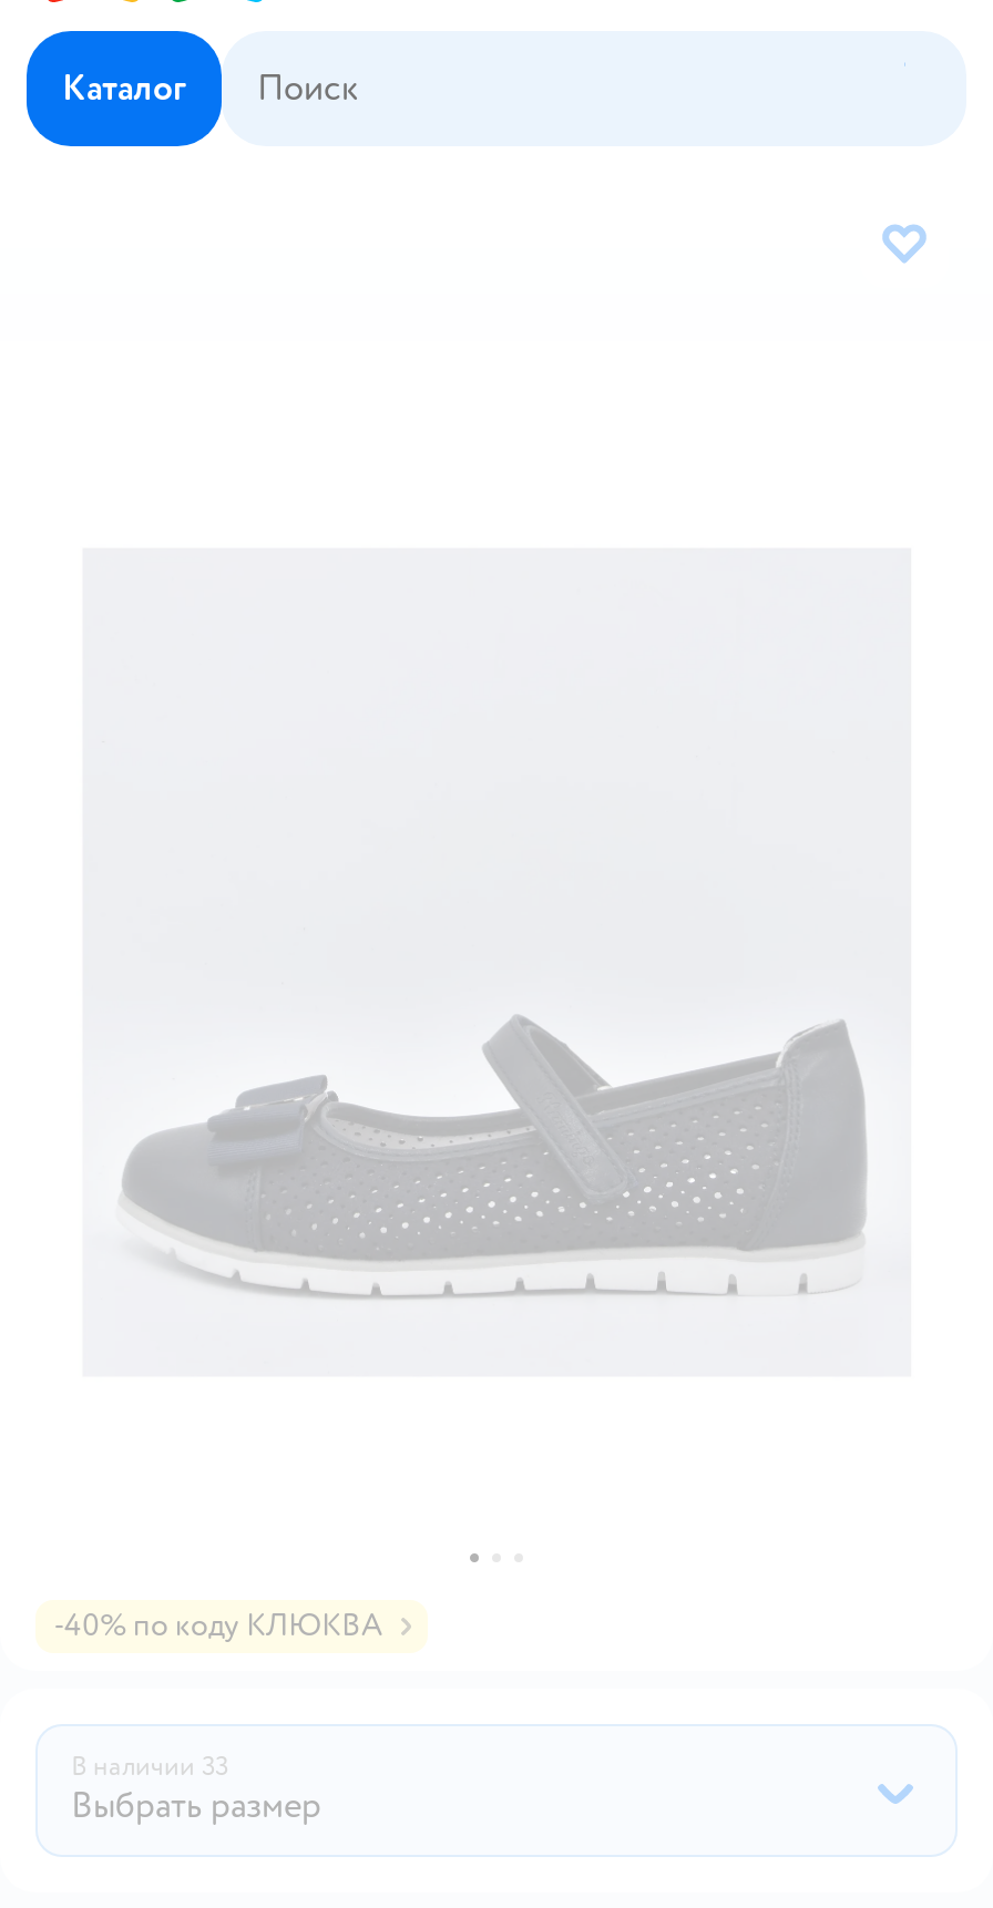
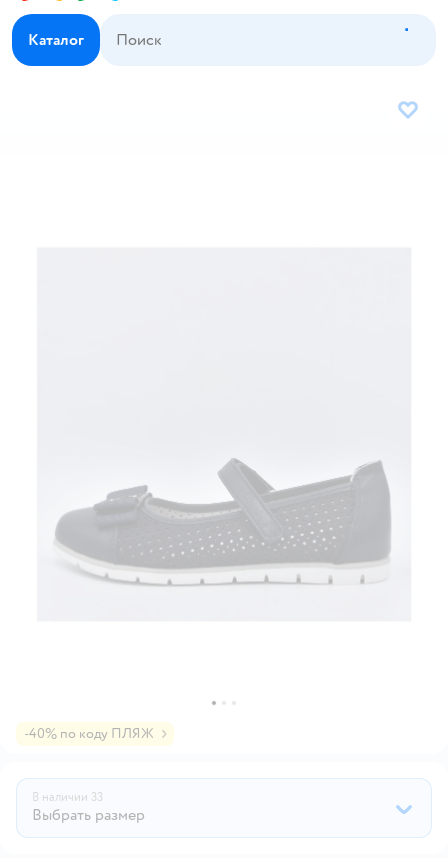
[53,1606,383,1644] -40% по коду КЛЮКВА -> [24,725,154,742] -40% по коду ПЛЯЖ

